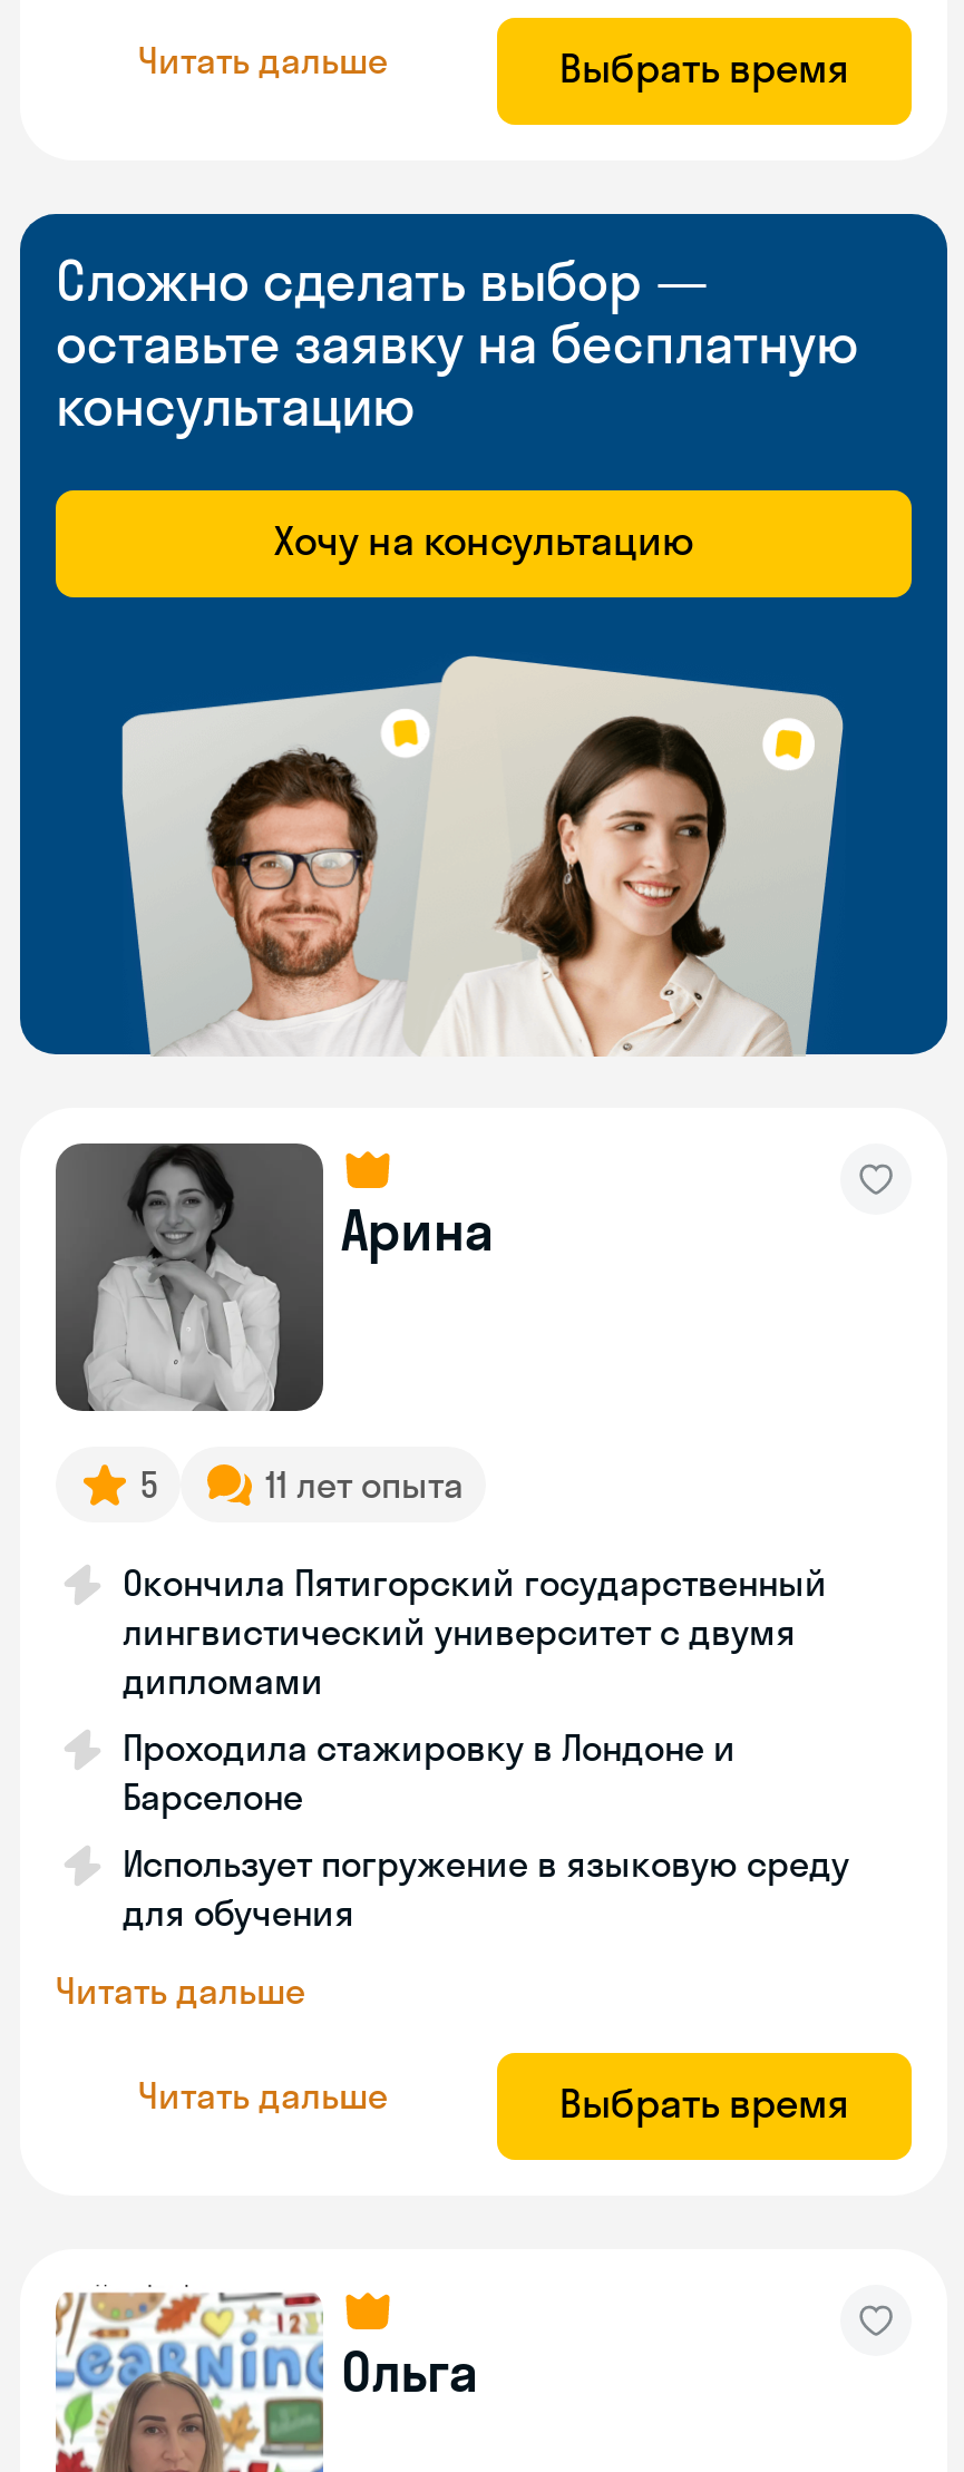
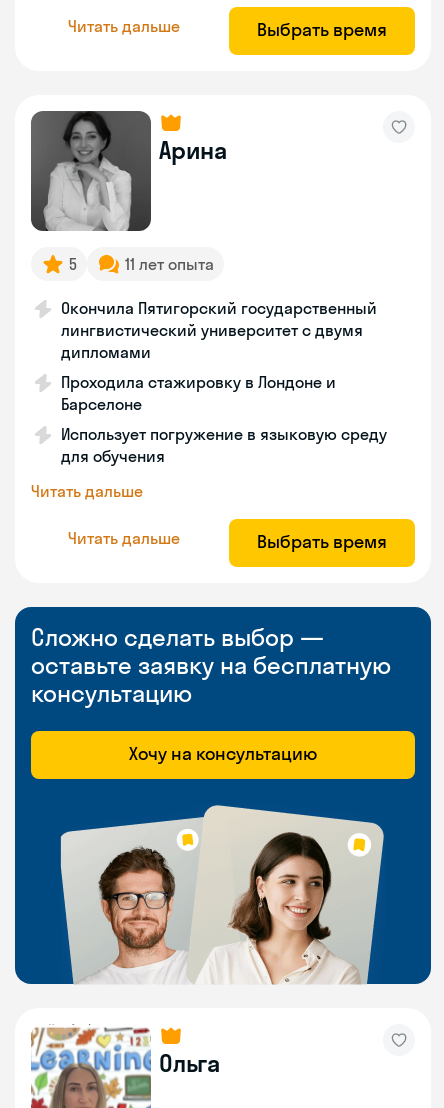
moved [18,212,950,1059] -> [14,606,432,985]: [image] | Сложно сделать выбор — | оставьте заявку на бесплатную | консультацию | Хочу на консультацию
moved [56,1197,849,2129] -> [31,135,387,553]: Арина | 5 | Окончила Пятигорский государственный | ... | Читать дальше | Выбрать время

